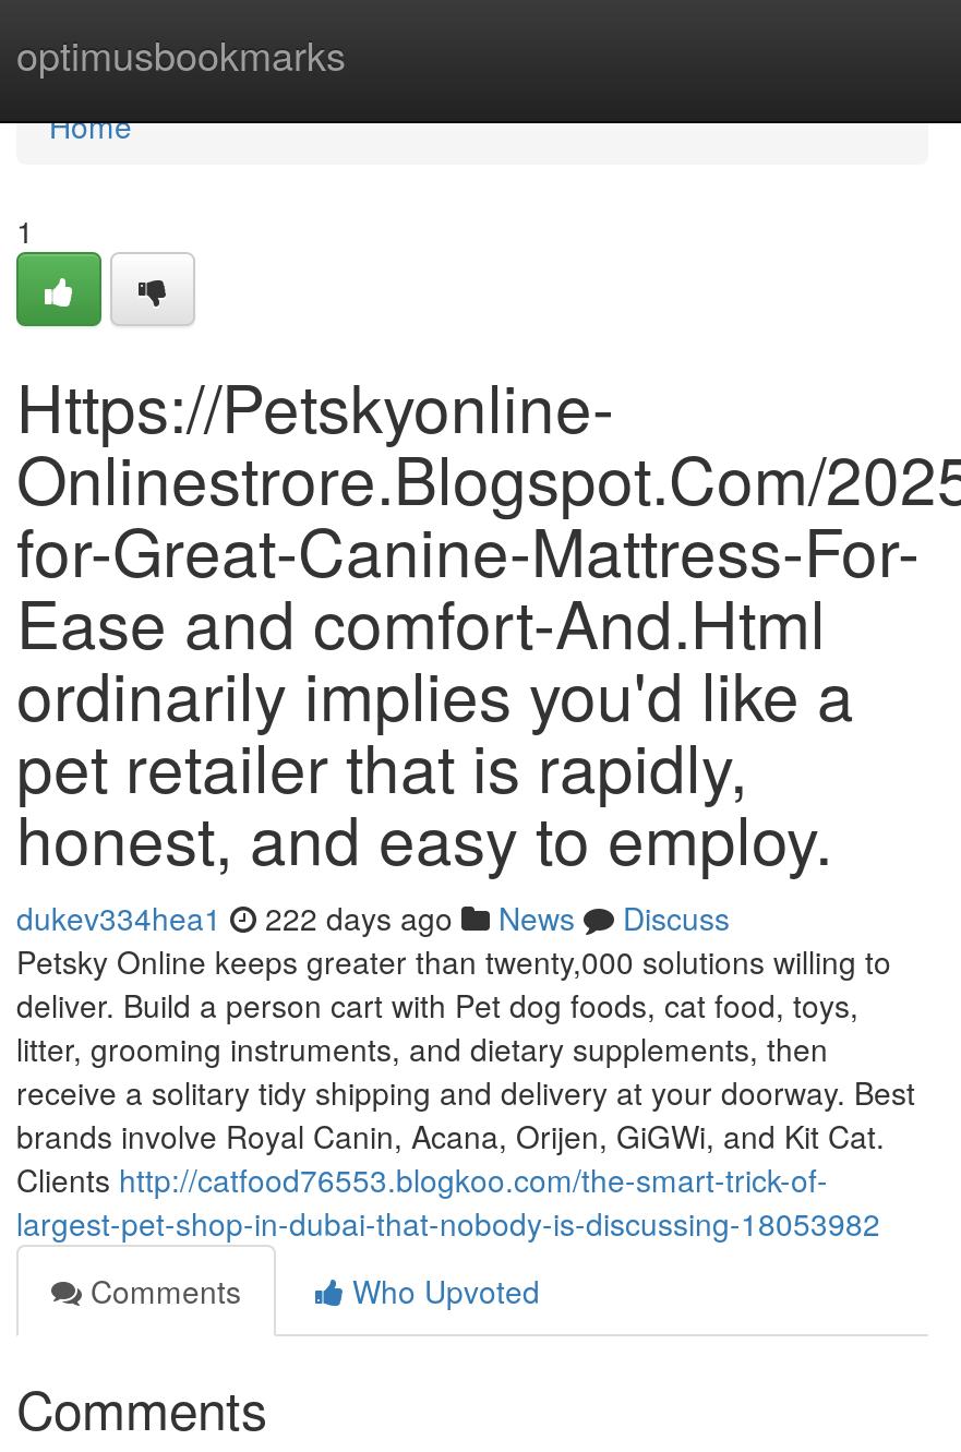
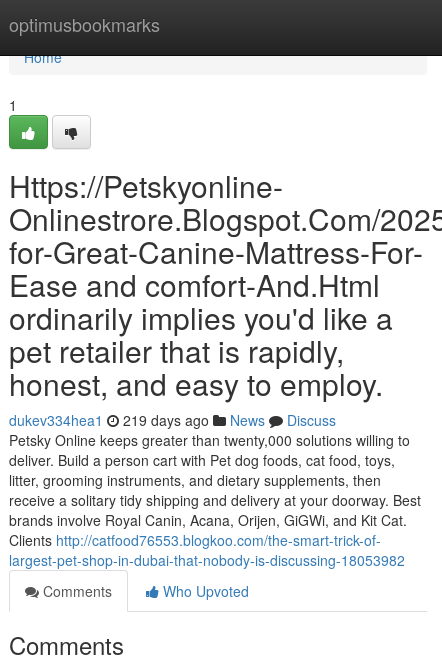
[16,896,730,939] dukev334hea1 222 days ago News Discuss -> [9,410,336,430] dukev334hea1 219 days ago News Discuss

